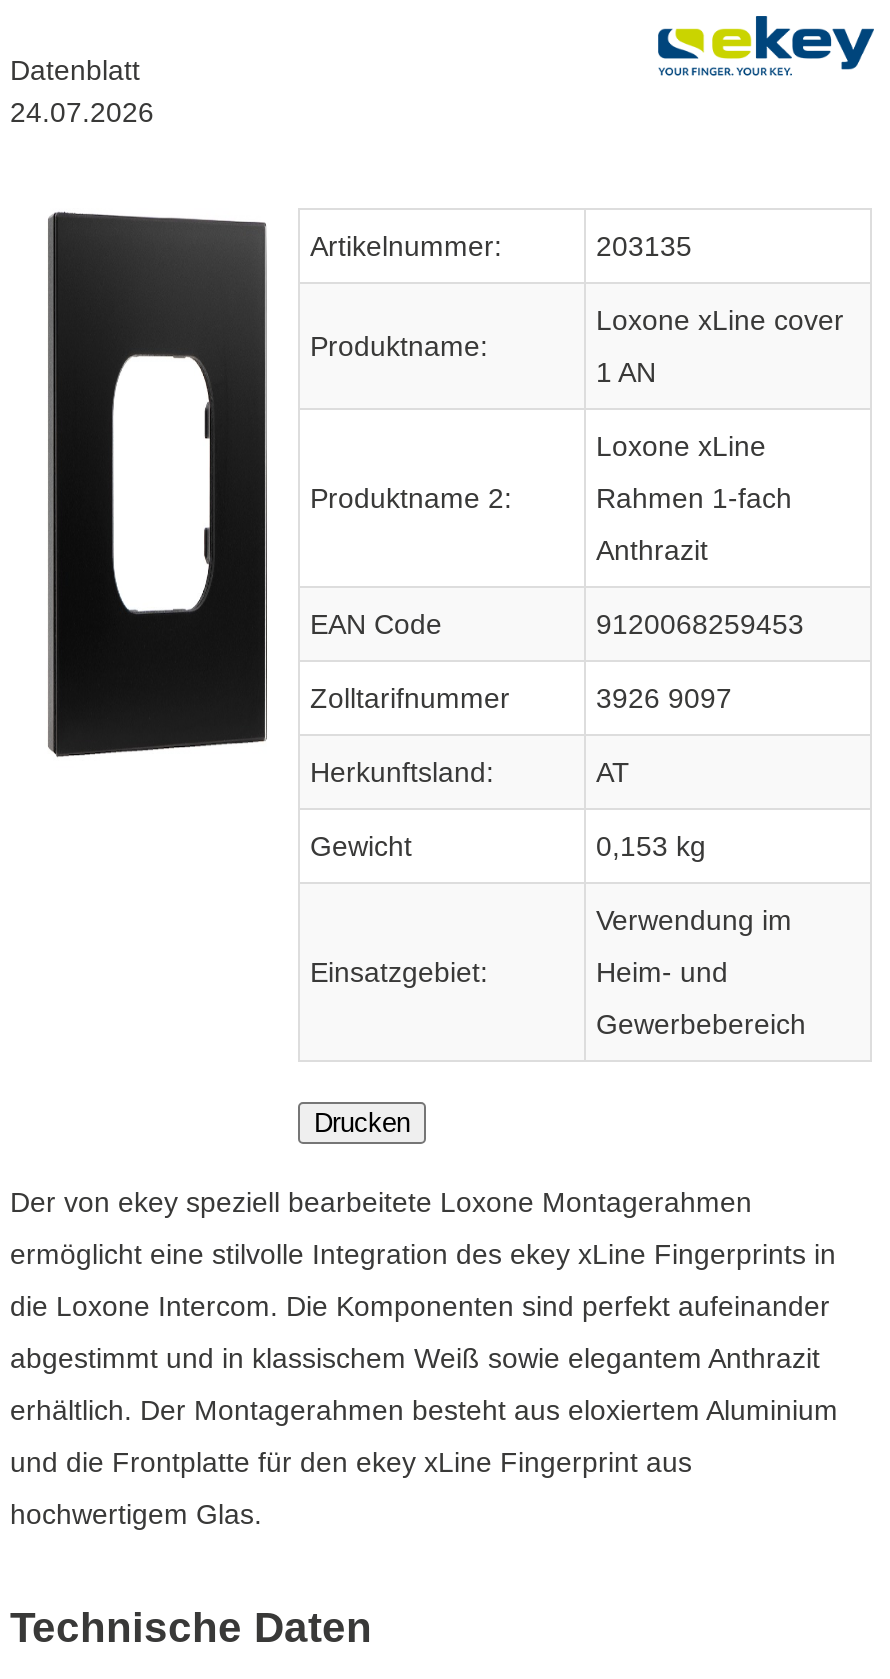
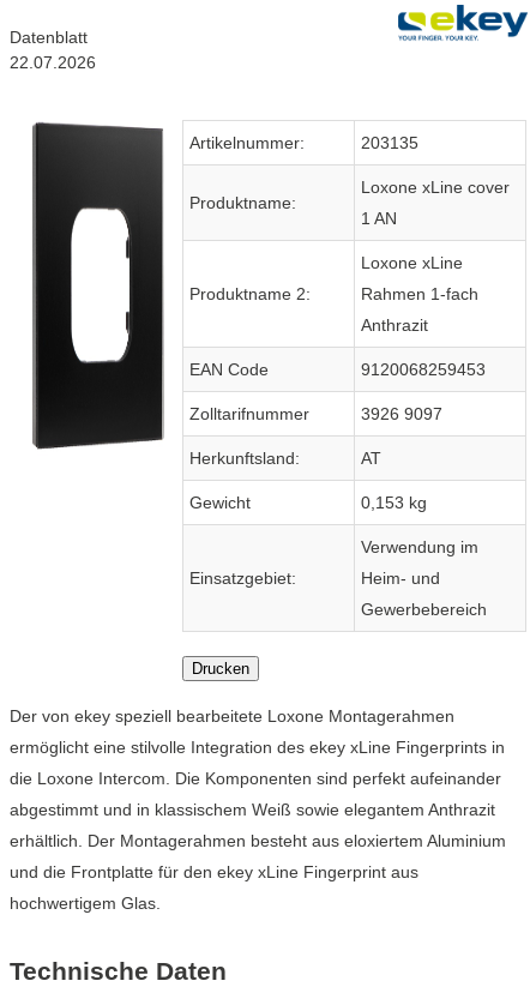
[10,96,154,128] 24.07.2026 -> [10,53,96,72] 22.07.2026

